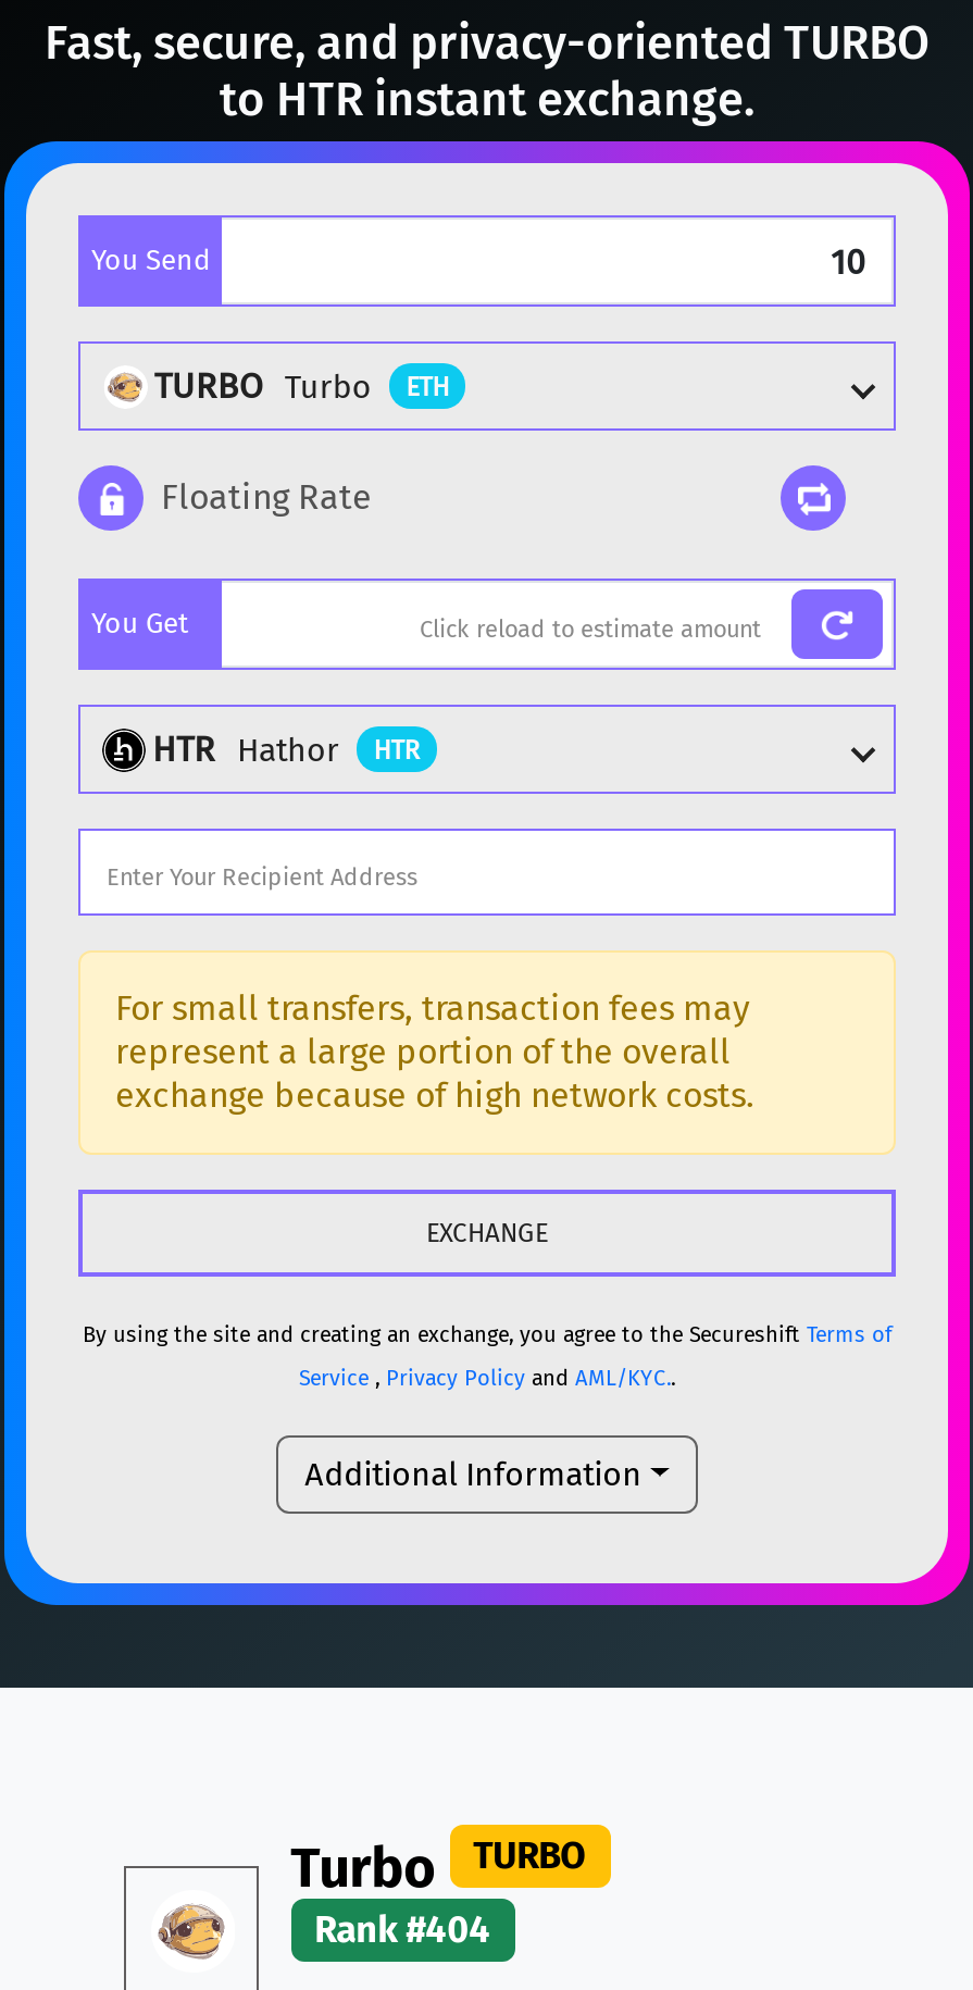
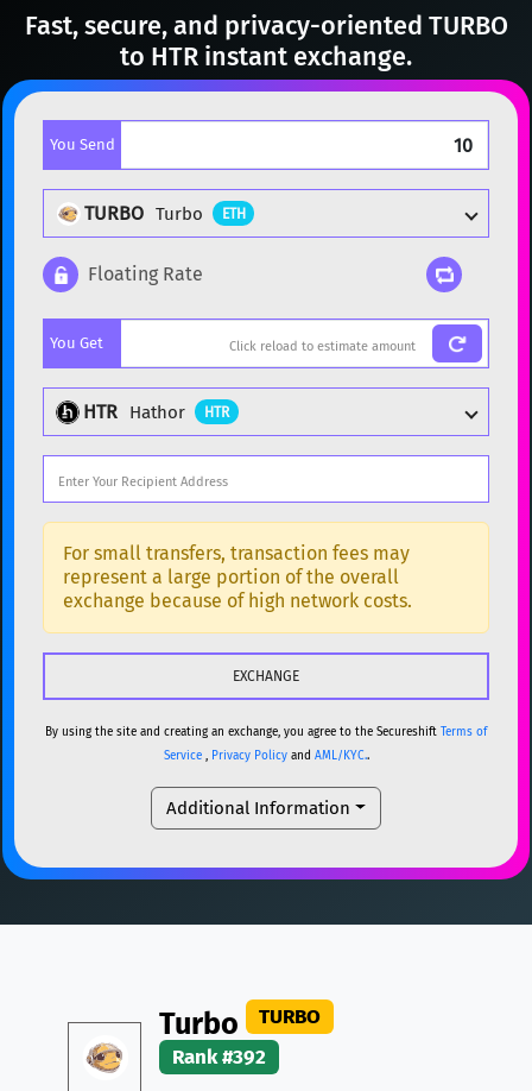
[314,1906,491,1952] Rank #404 -> [172,1044,266,1069] Rank #392

